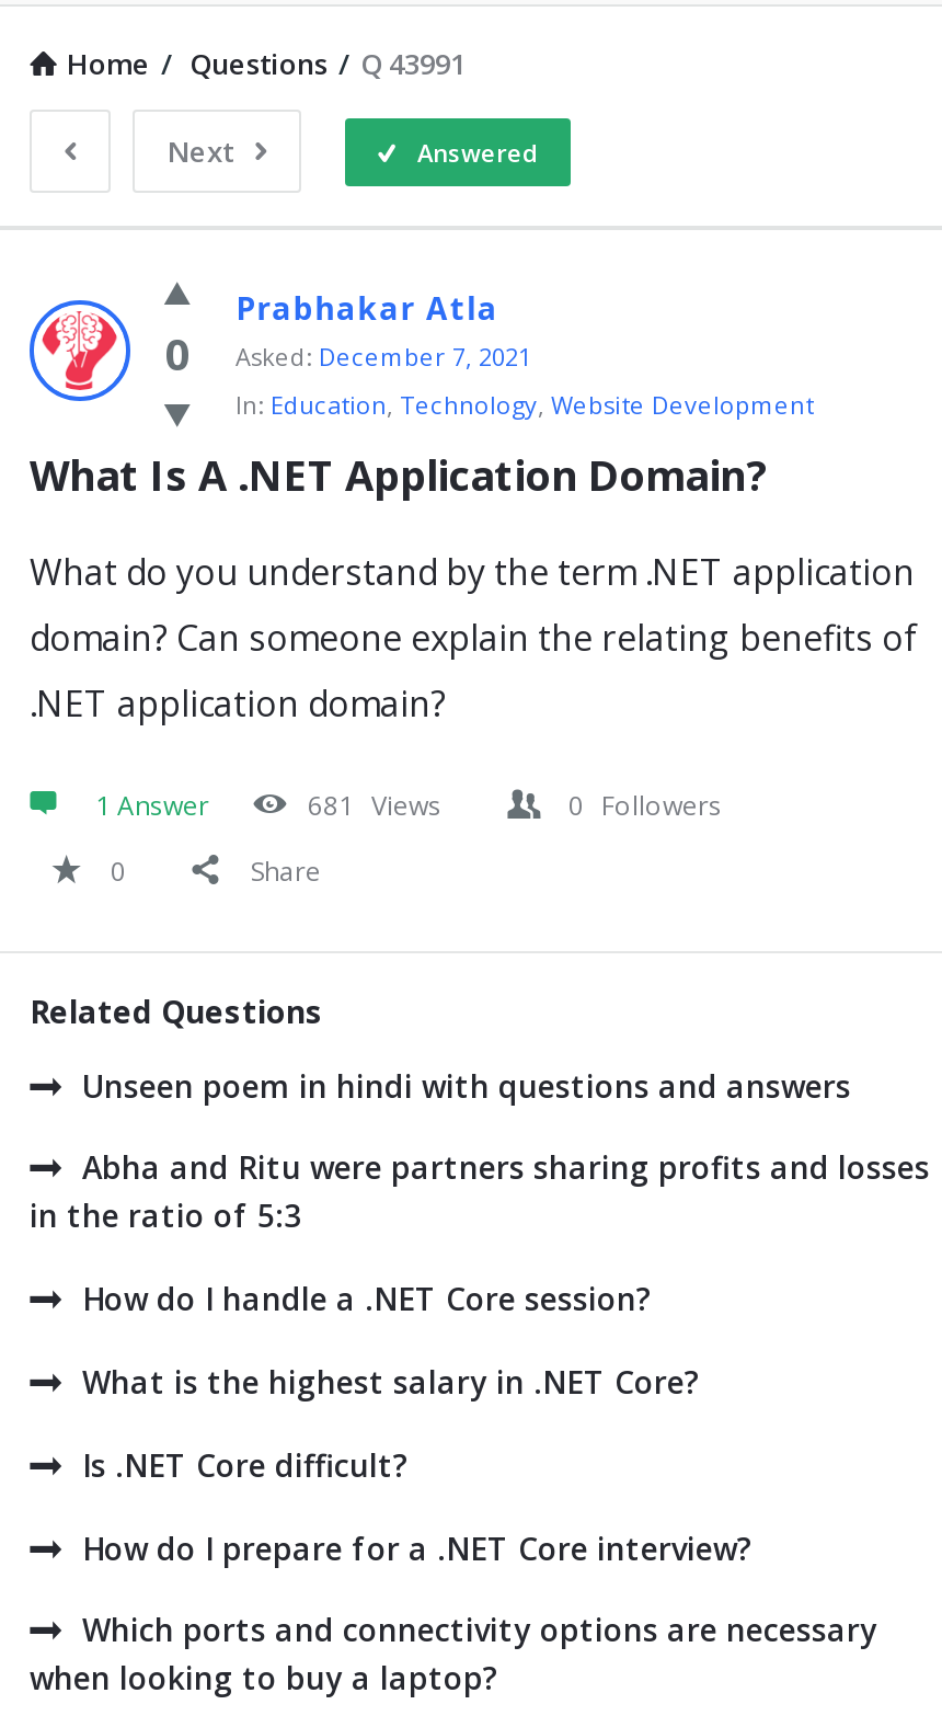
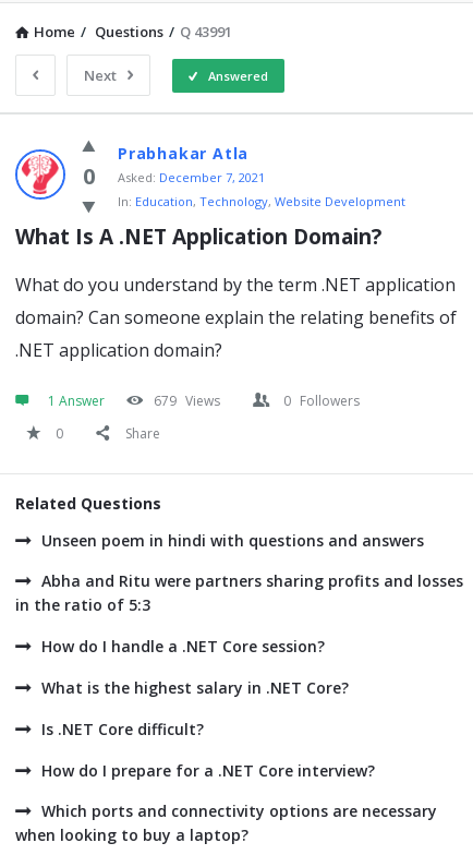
[308,787,441,824] 681 Views -> [154,392,220,410] 679 Views

